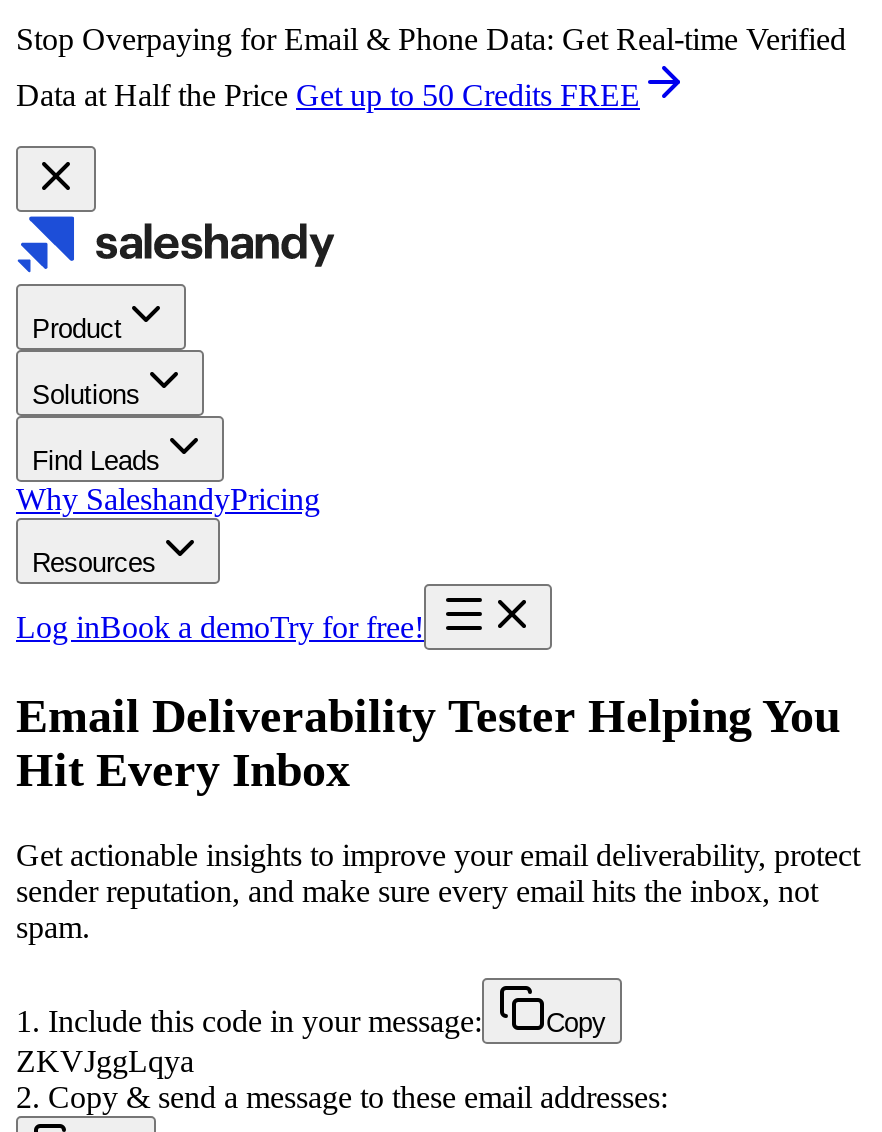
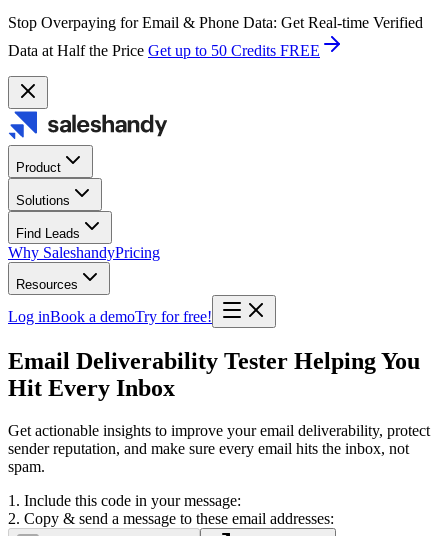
[16,1008,606,1078] Copy | ZKVJggLqya -> none

